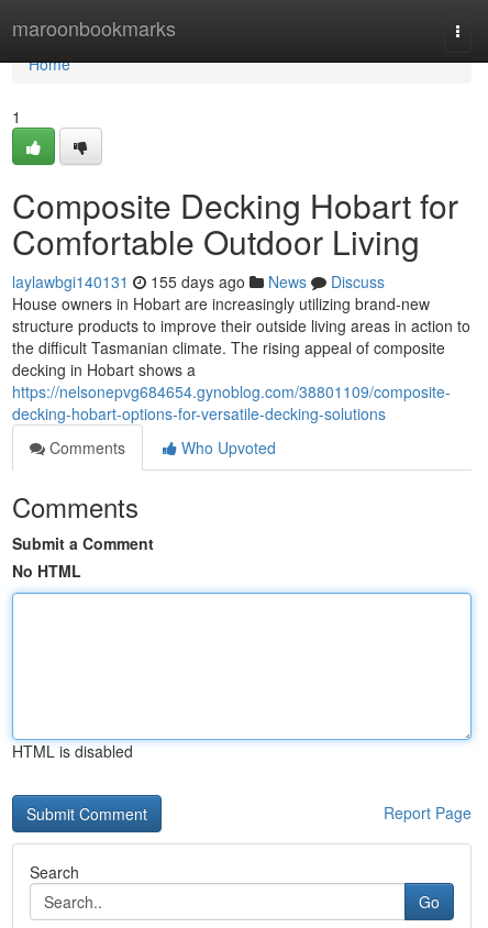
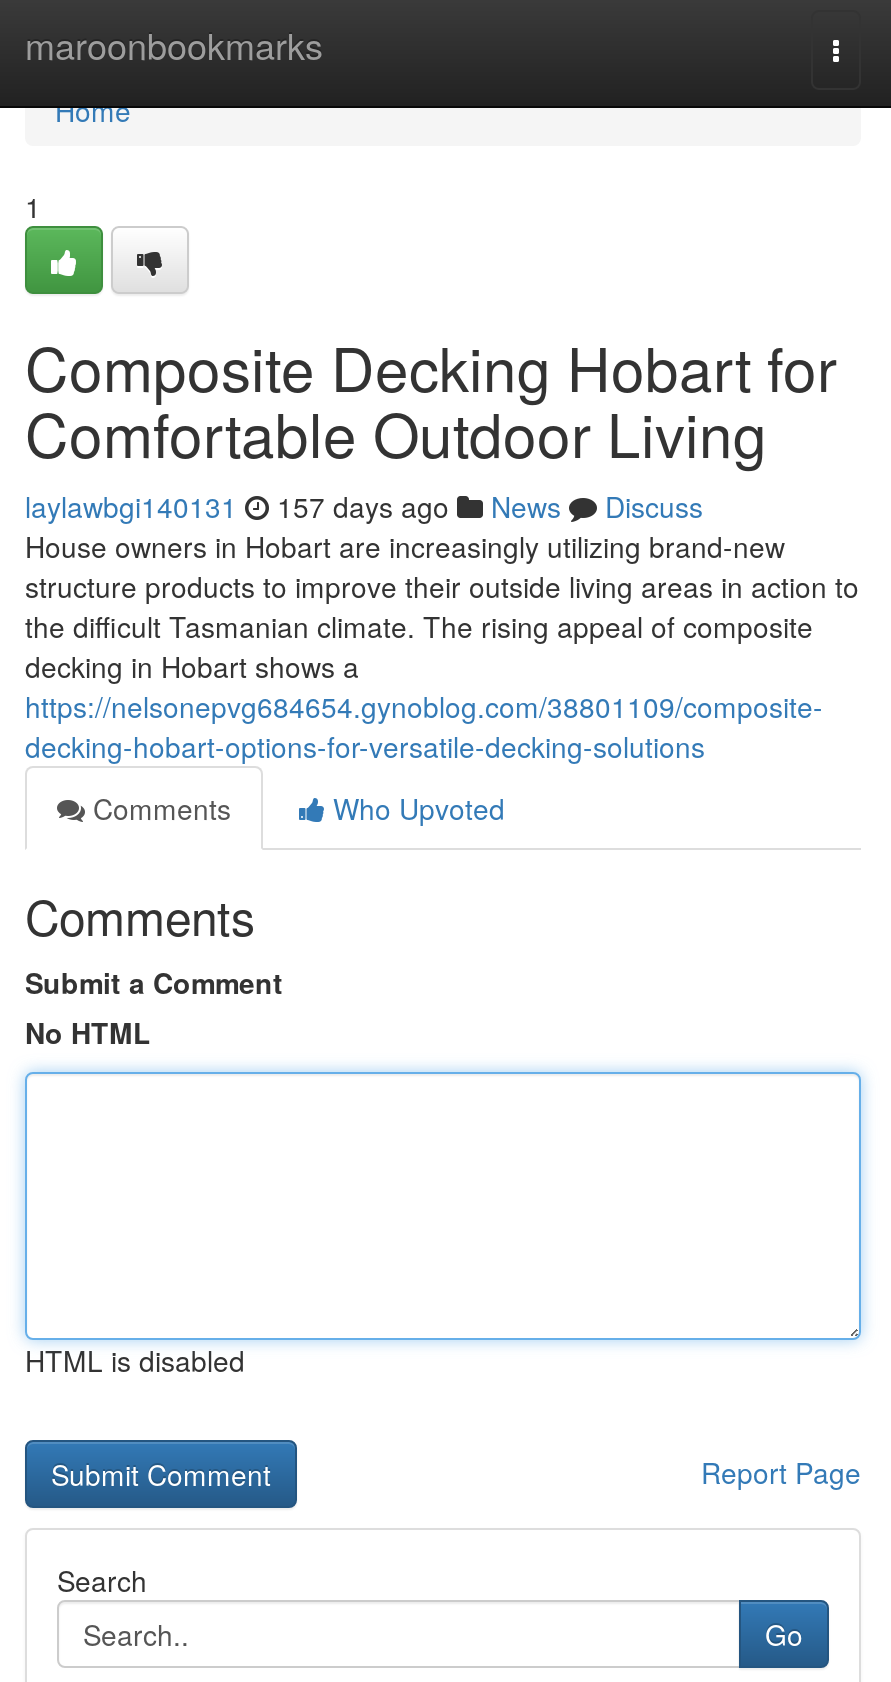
[12,270,385,292] laylawbgi140131 155 days ago News Discuss -> [25,486,703,526] laylawbgi140131 157 days ago News Discuss

